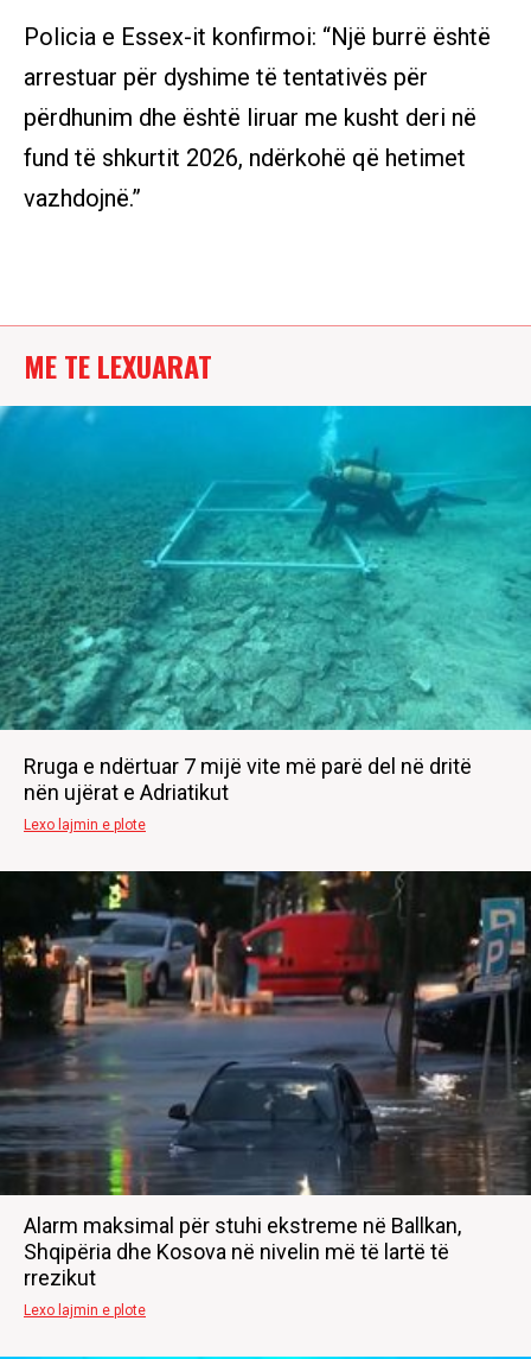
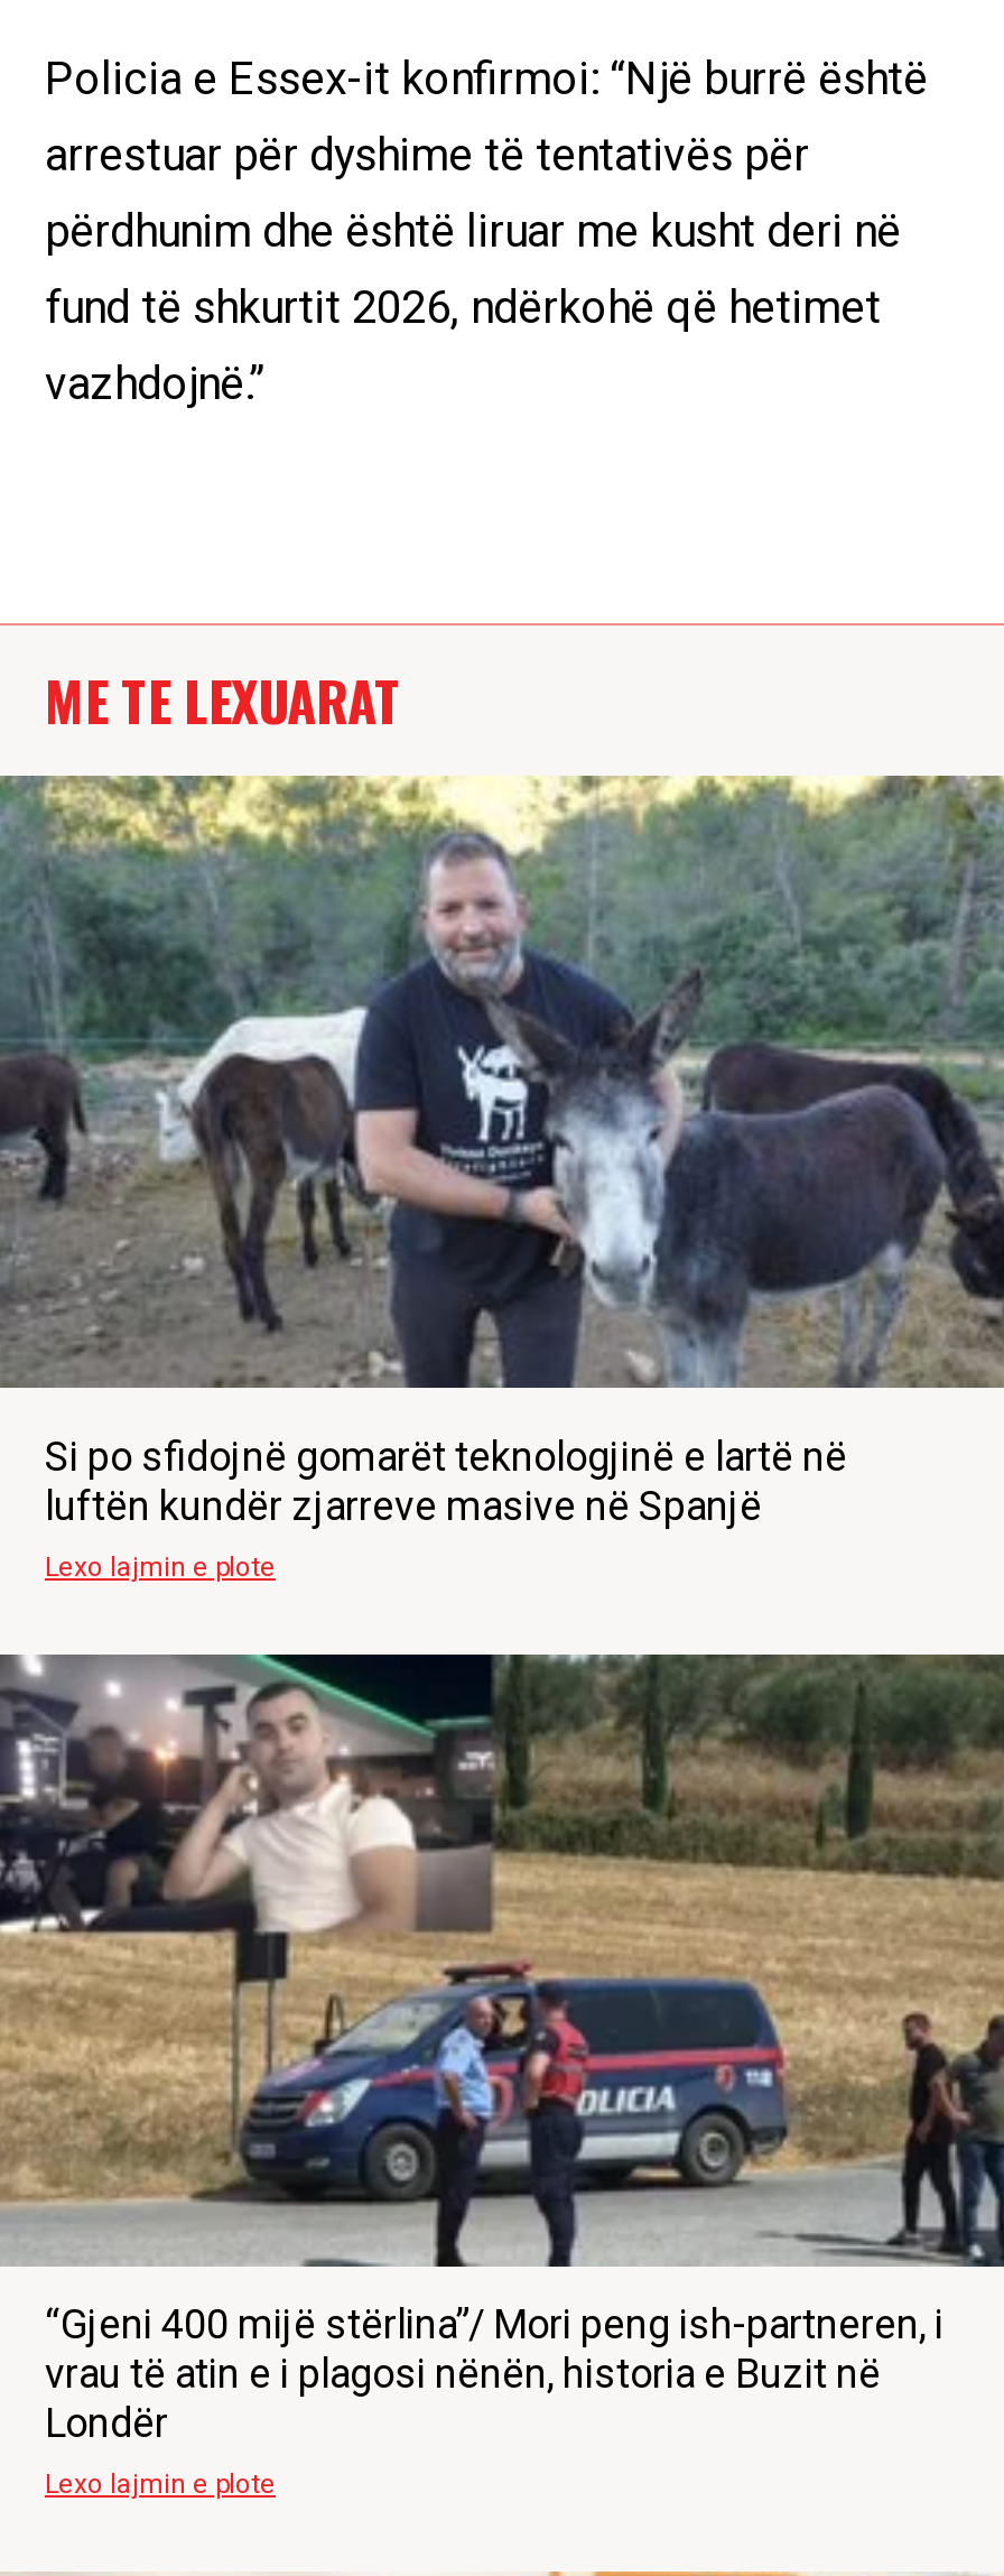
[4,405,527,804] [image] | Rruga e ndërtuar 7 mijë vite më parë del në dritë | nën ujërat e Adriatikut -> [7,773,997,1528] [image] | Si po sfidojnë gomarët teknologjinë e lartë në | luftën kundër zjarreve masive në Spanjë
[4,870,527,1290] [image] | Alarm maksimal për stuhi ekstreme në Ballkan, | Shqipëria dhe Kosova në nivelin më të lartë të | rrezikut -> [7,1652,997,2445] [image] | “Gjeni 400 mijë stërlina”/ Mori peng ish-partneren, i | vrau të atin e i plagosi nënën, historia e Buzit në | Londër

